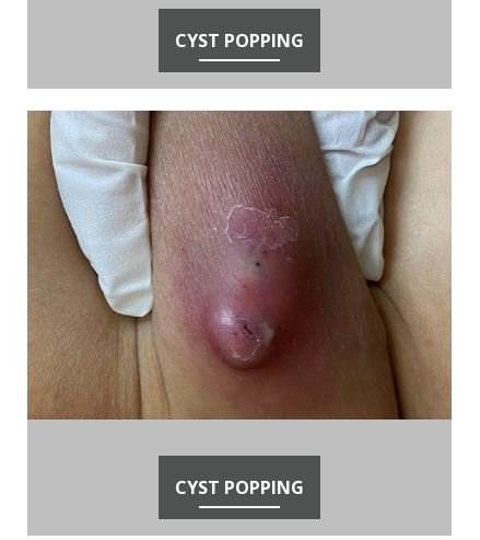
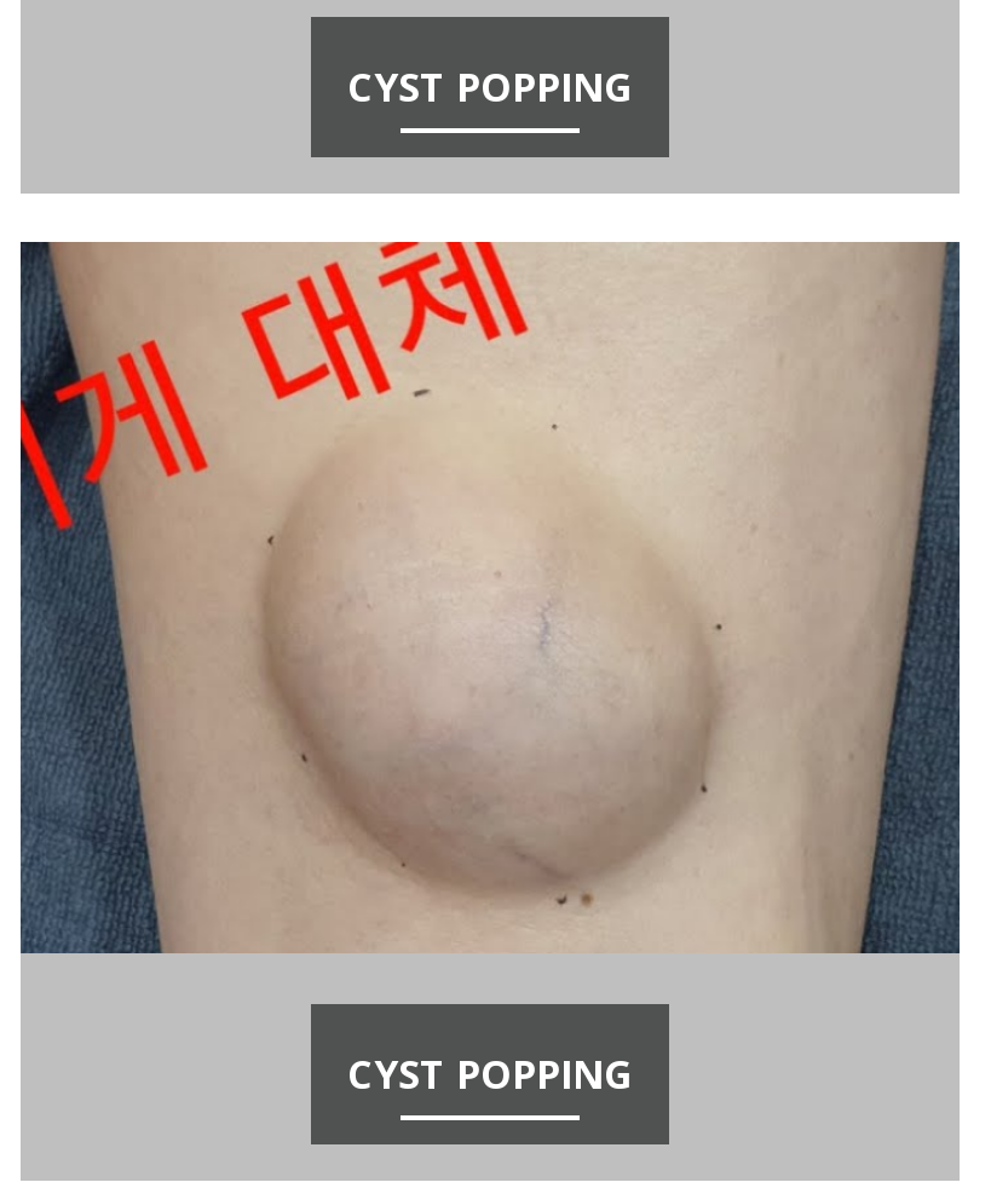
[26,110,453,433] [image] -> [18,240,962,956] [image]

